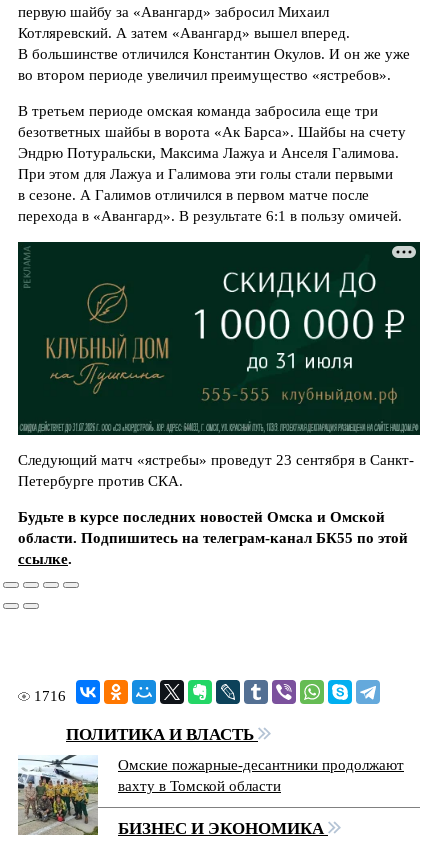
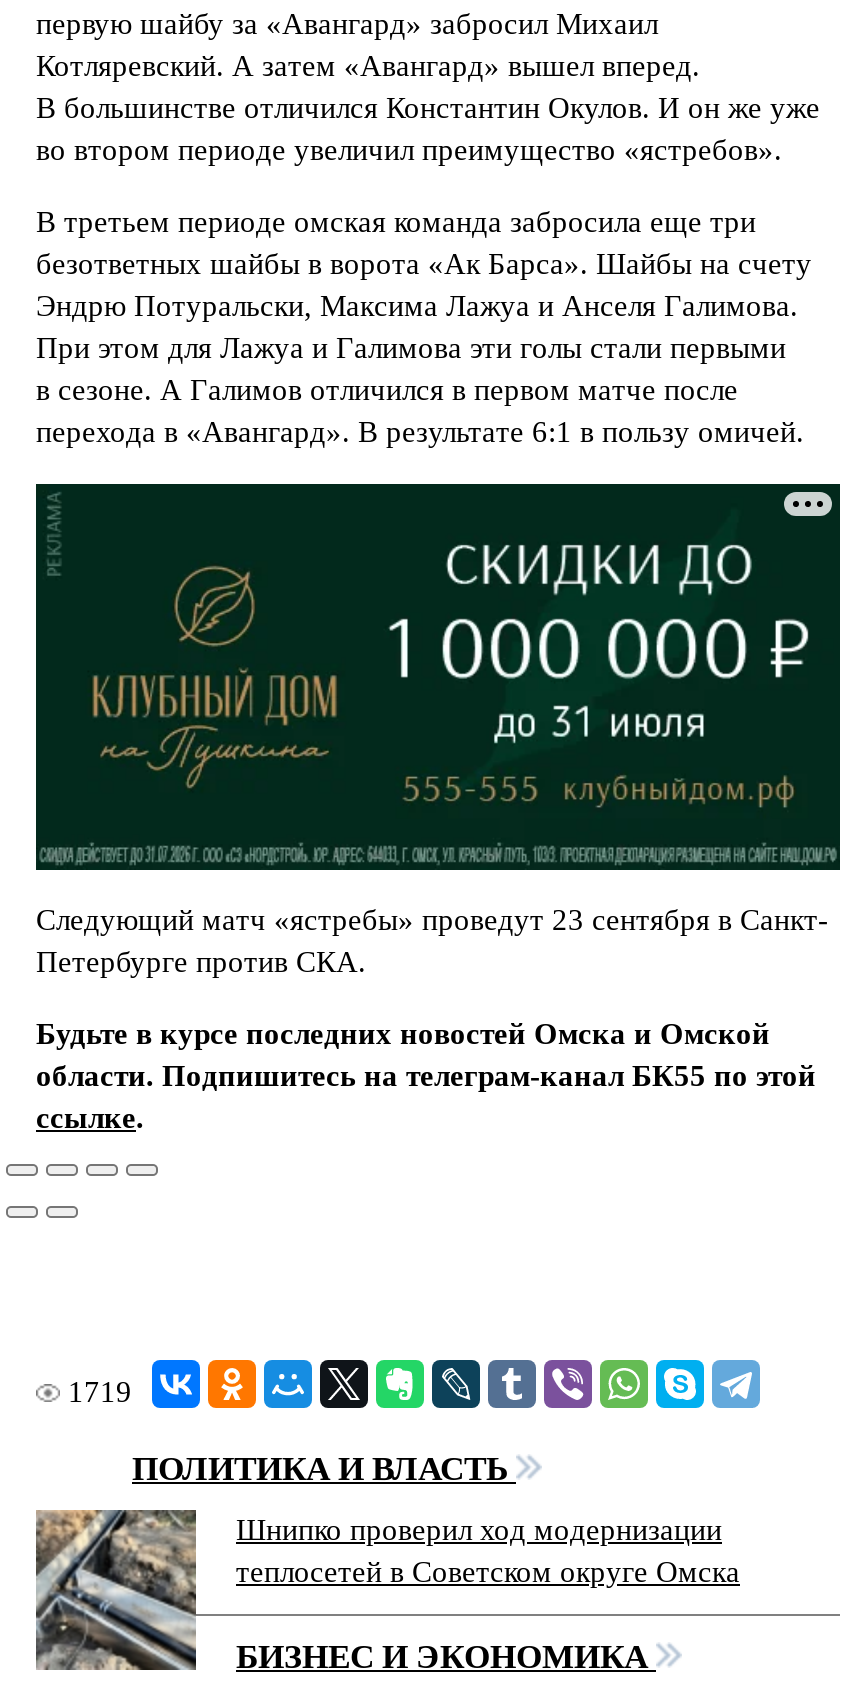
[34,688,66,704] 1716 -> [68,1375,132,1407] 1719
[18,755,404,835] [image] | Омские пожарные-десантники продолжают | вахту в Томской области -> [34,1508,740,1670] [image] | Шнипко проверил ход модернизации | теплосетей в Советском округе Омска

